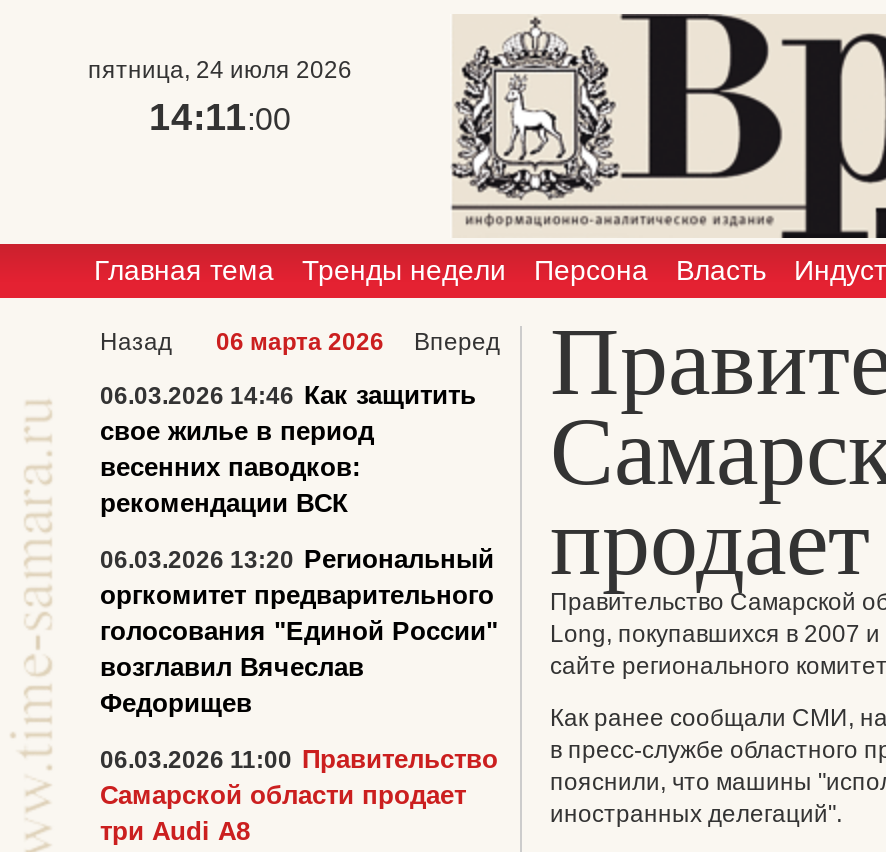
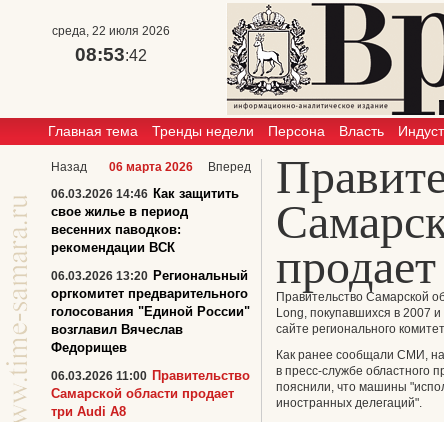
[88,56,352,84] пятница, 24 июля 2026 -> [52,24,170,38] среда, 22 июля 2026
[149,96,291,138] 14:11:00 -> [75,44,147,65] 08:53:42

